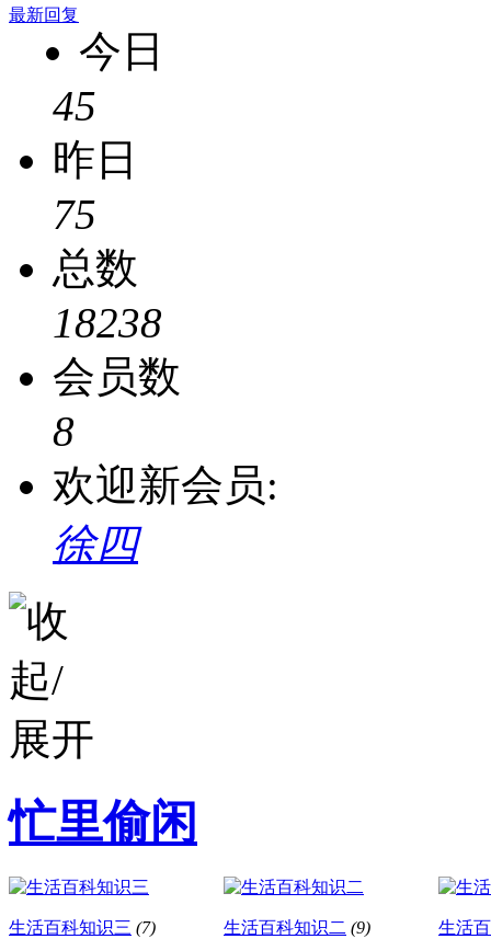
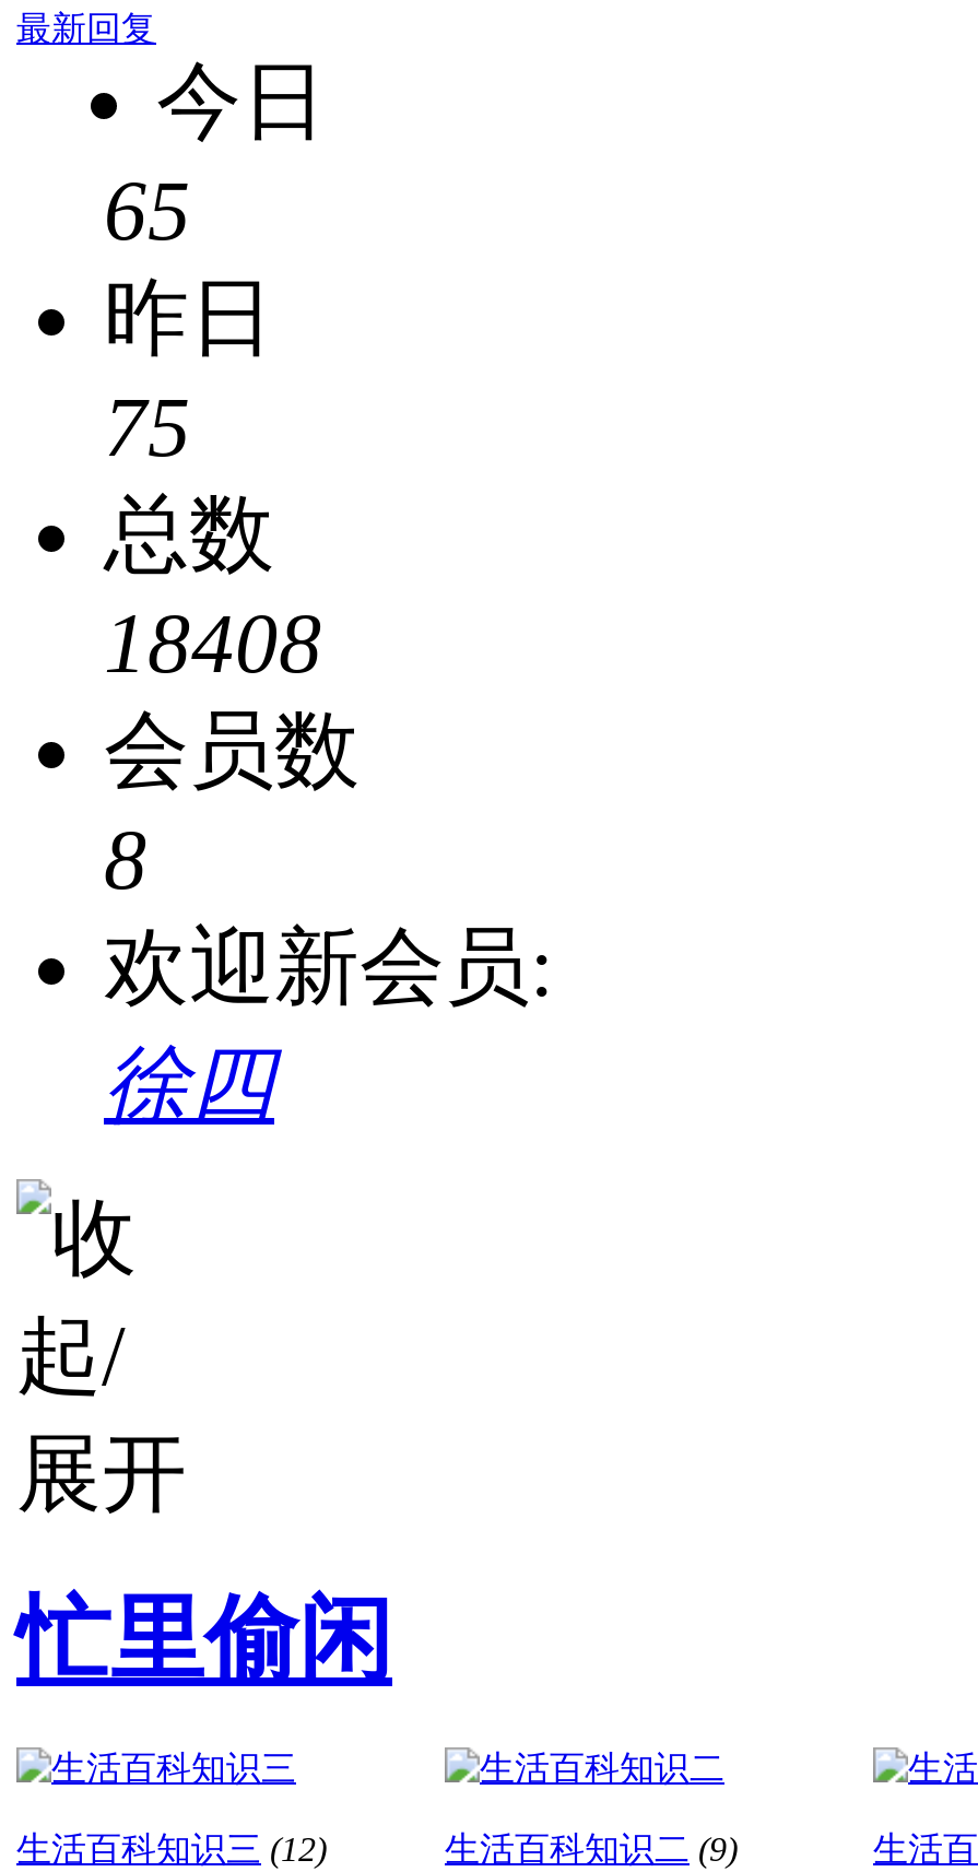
[53,82,96,129] 45 -> [104,163,191,257] 65
[53,299,162,346] 18238 -> [104,596,322,690] 18408
[9,918,156,937] 生活百科知识三(7) -> [16,1830,327,1867] 生活百科知识三(12)

